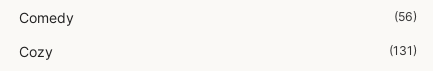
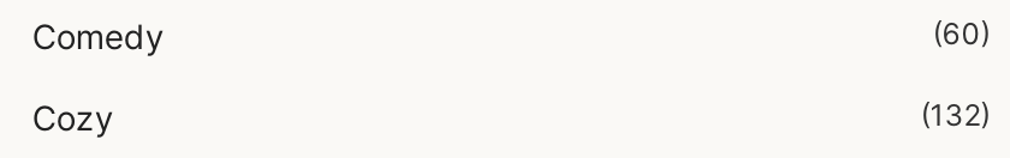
[394,9,417,24] (56) -> [932,15,990,51] (60)
[389,43,417,58] (131) -> [920,97,990,133] (132)

